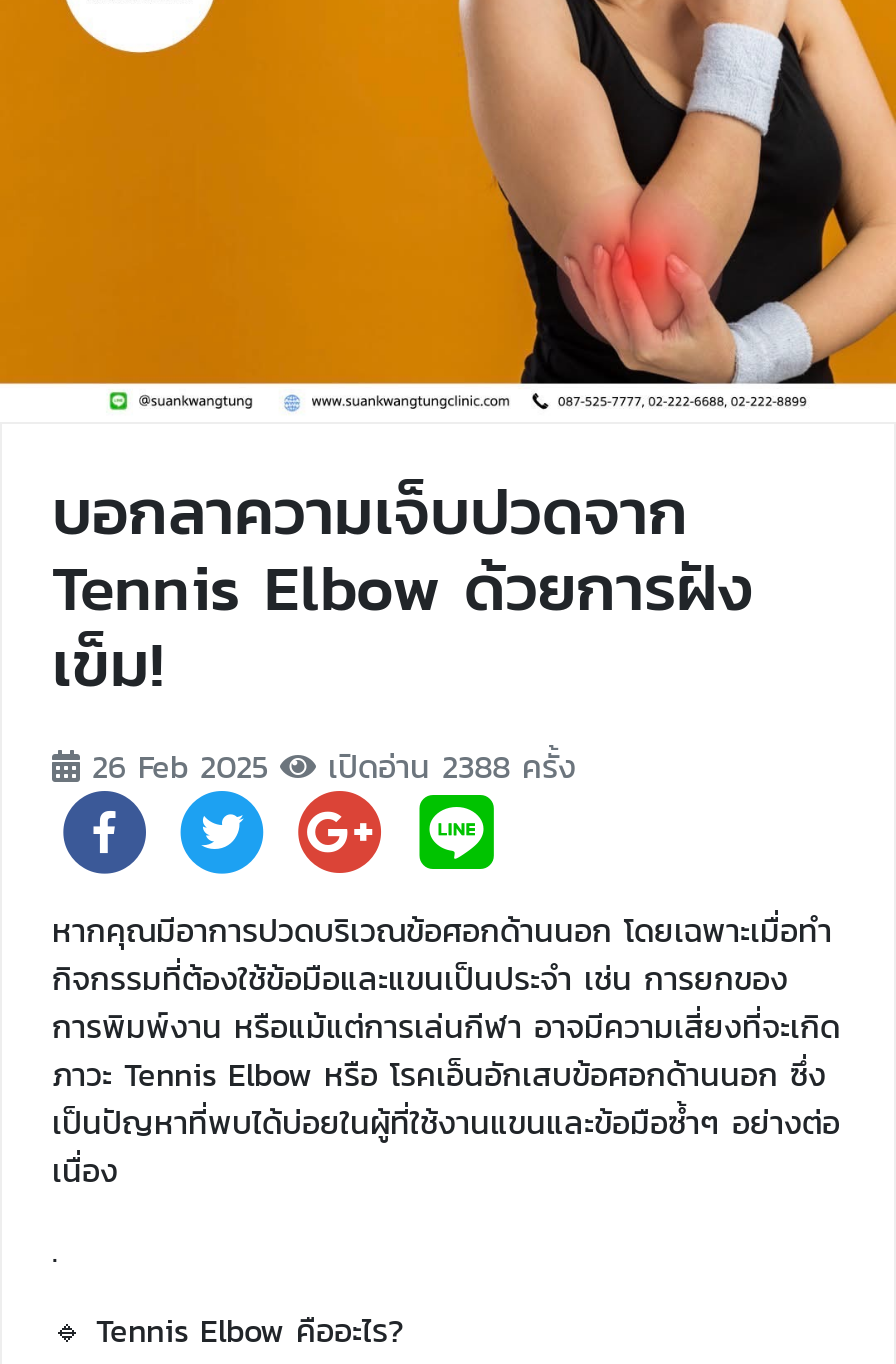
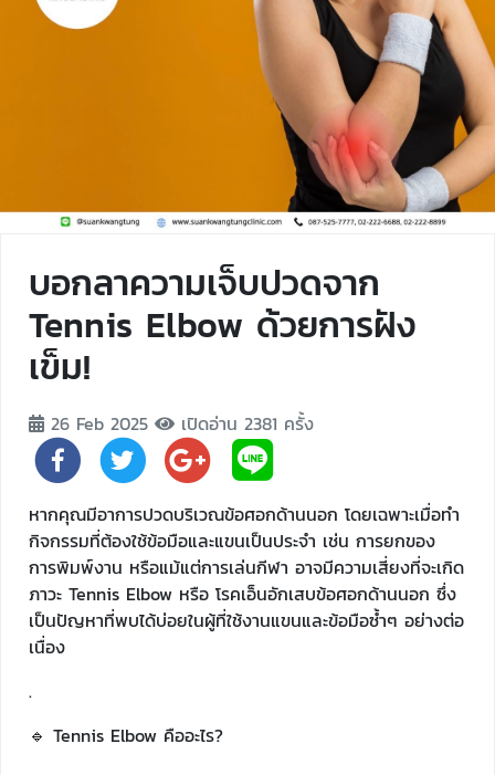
[316,742,576,790] เปิดอ่าน 2388 ครั้ง -> [175,410,314,437] เปิดอ่าน 2381 ครั้ง

